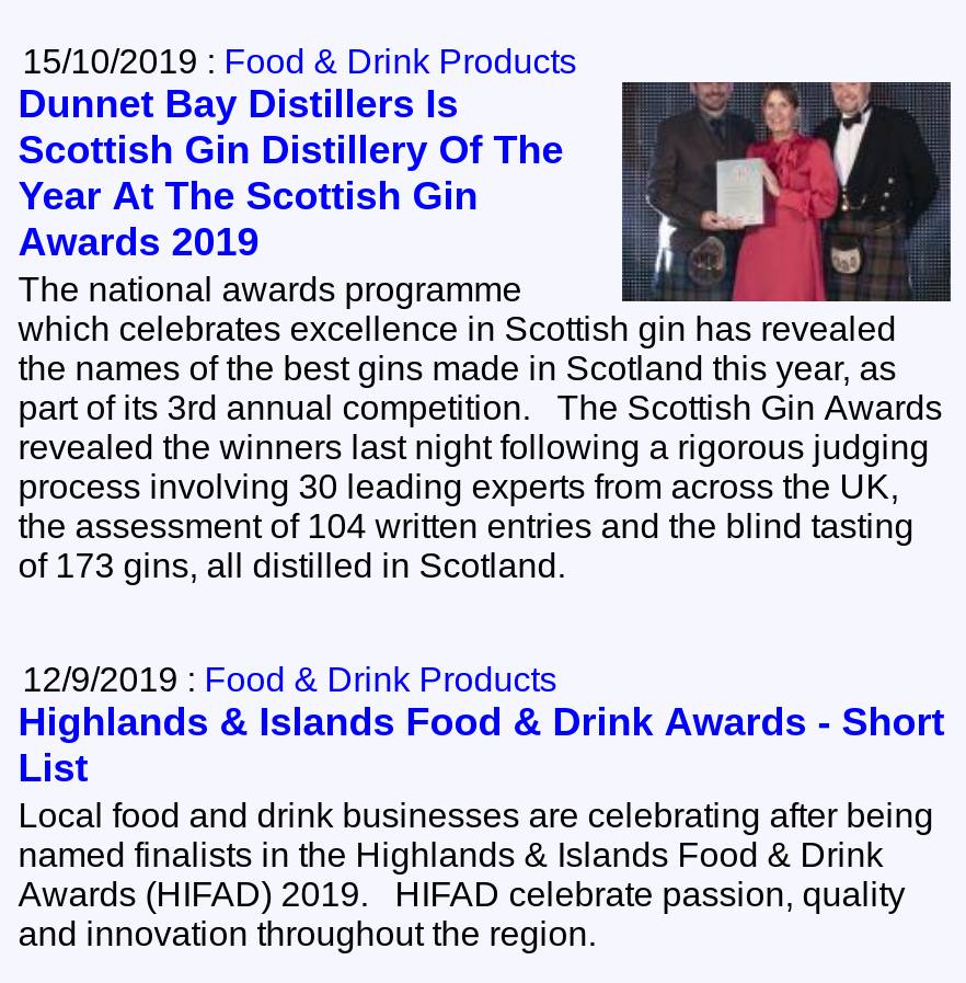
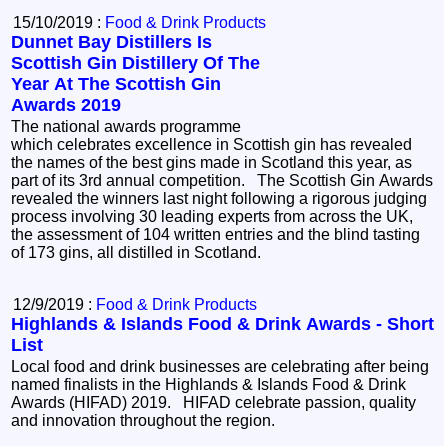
[620,79,953,305] [image] -> none

